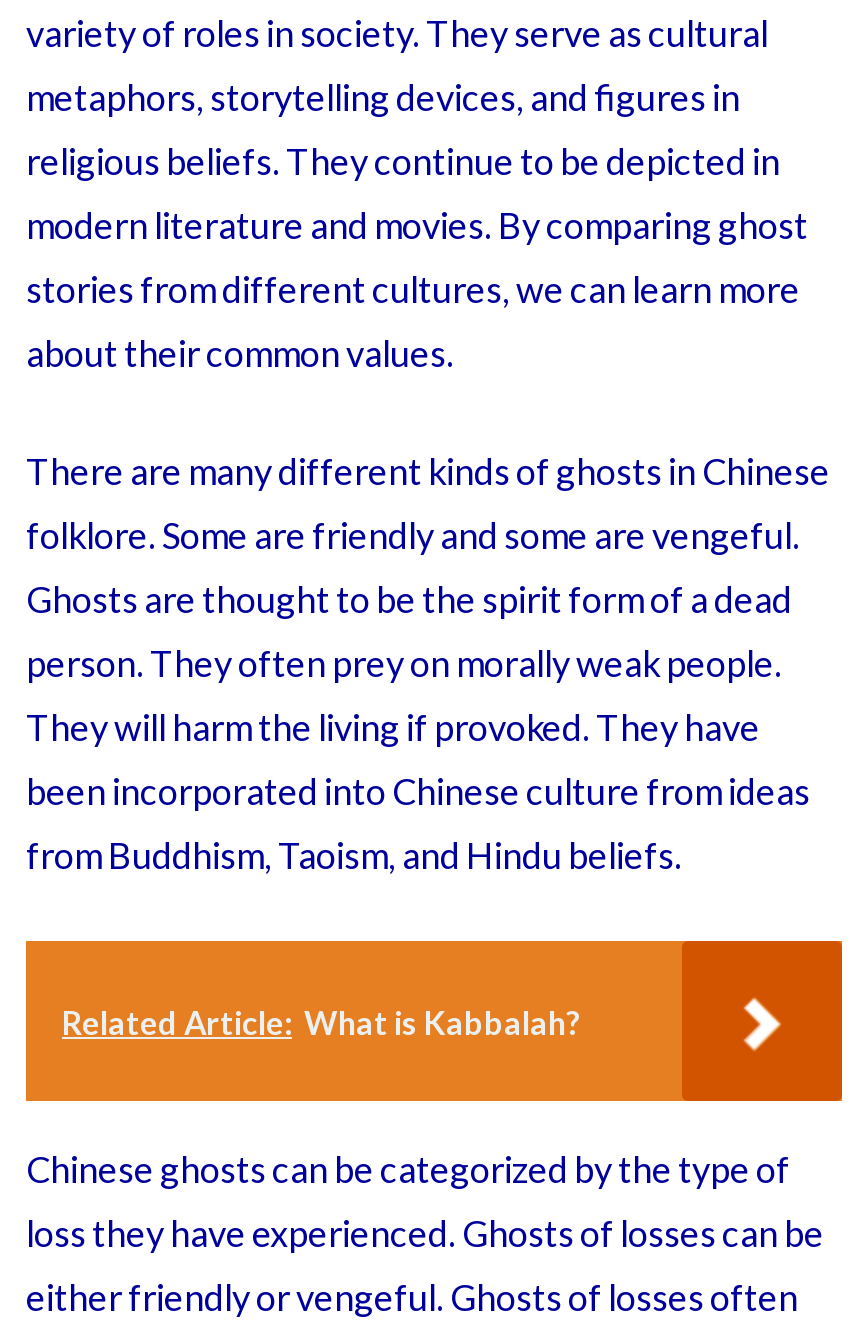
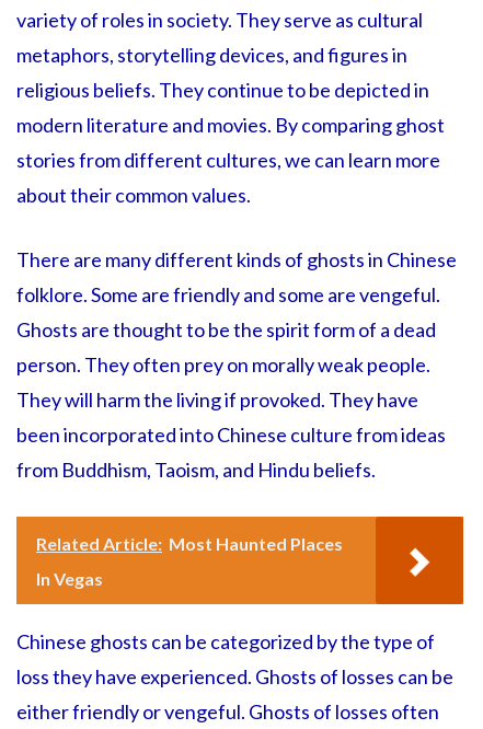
[62,1003,582,1041] Related Article: What is Kabbalah? -> [36,533,343,589] Related Article: Most Haunted Places | In Vegas

